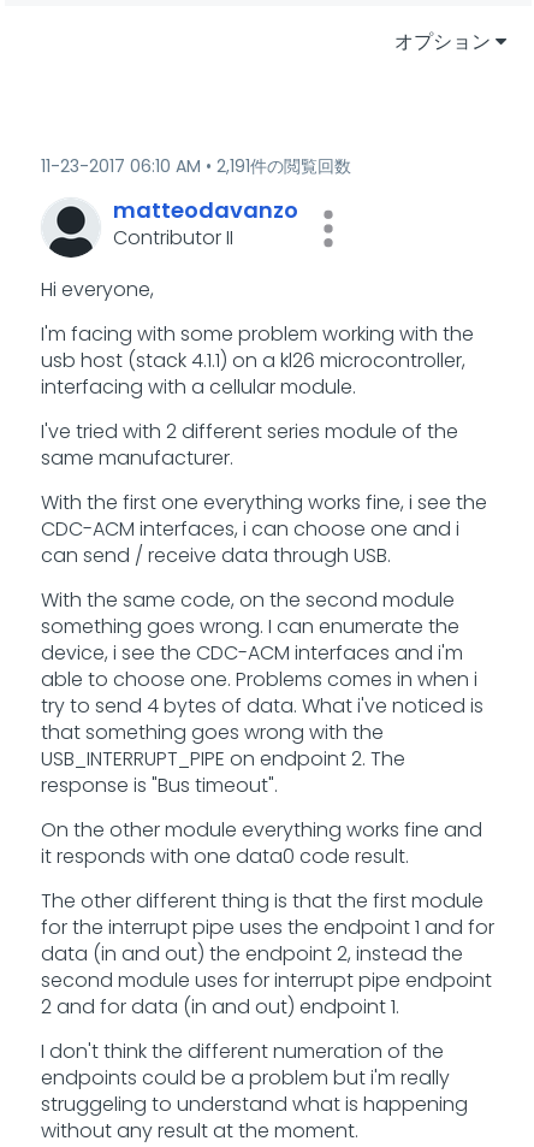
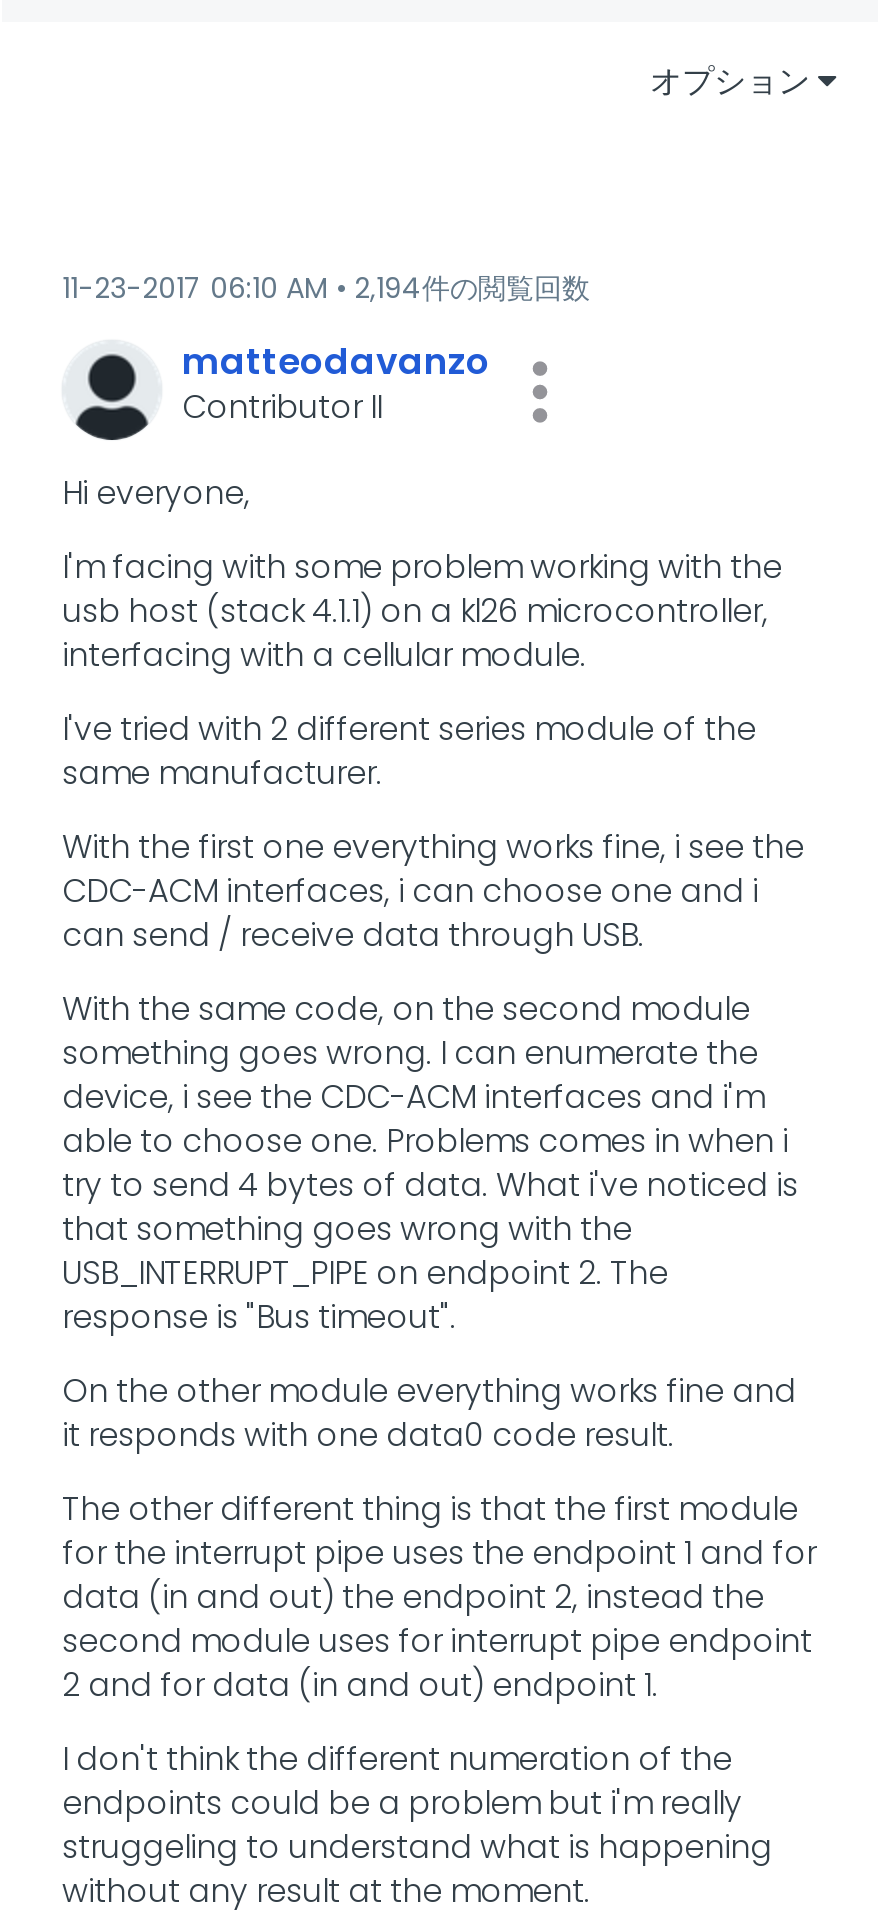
[216,154,351,178] 2,191件の閲覧回数 -> [354,268,590,308] 2,194件の閲覧回数

